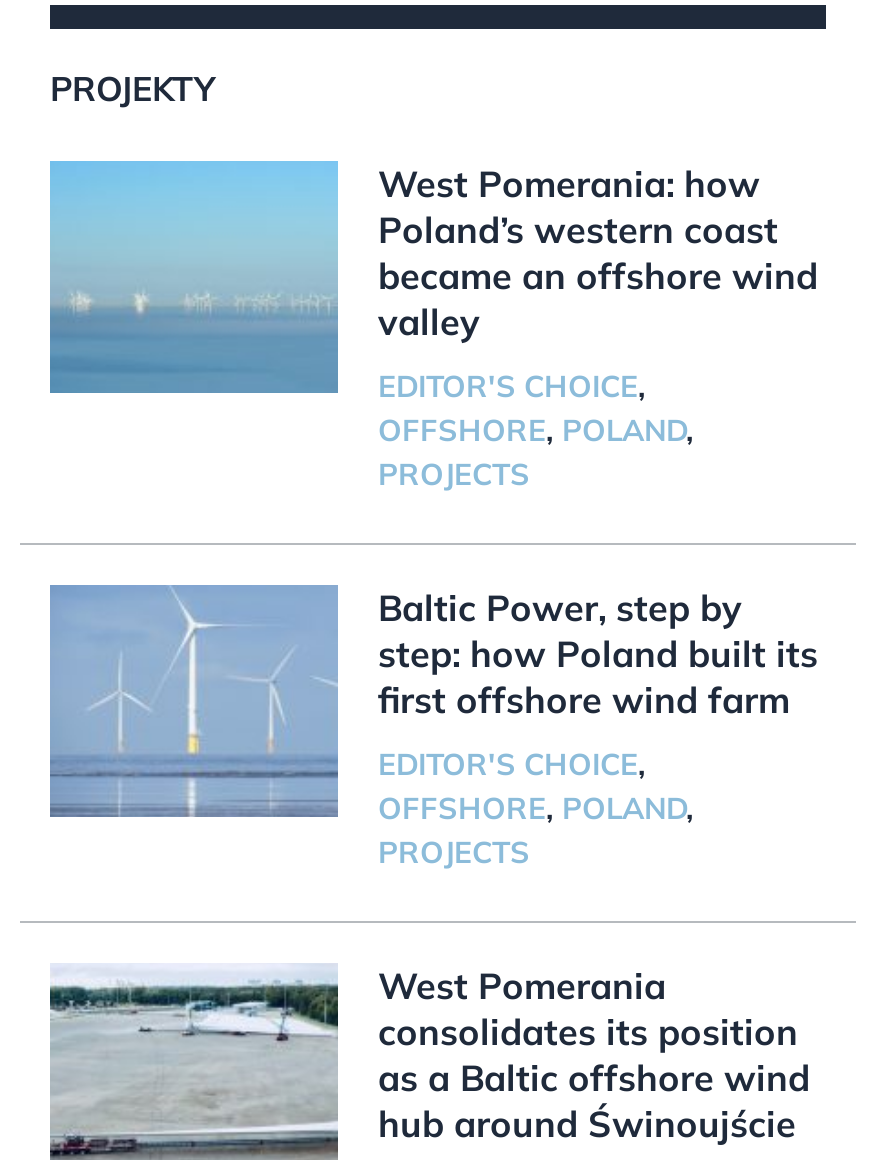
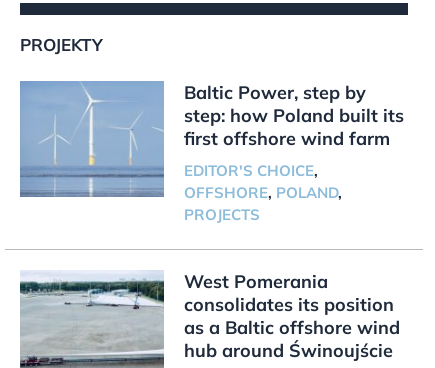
[52,160,818,494] [image] | West Pomerania: how | Poland’s western coast | became an offshore wind | valley | EDITOR'S CHOICE, | OFFSHORE, POLAND, | PROJECTS -> none

